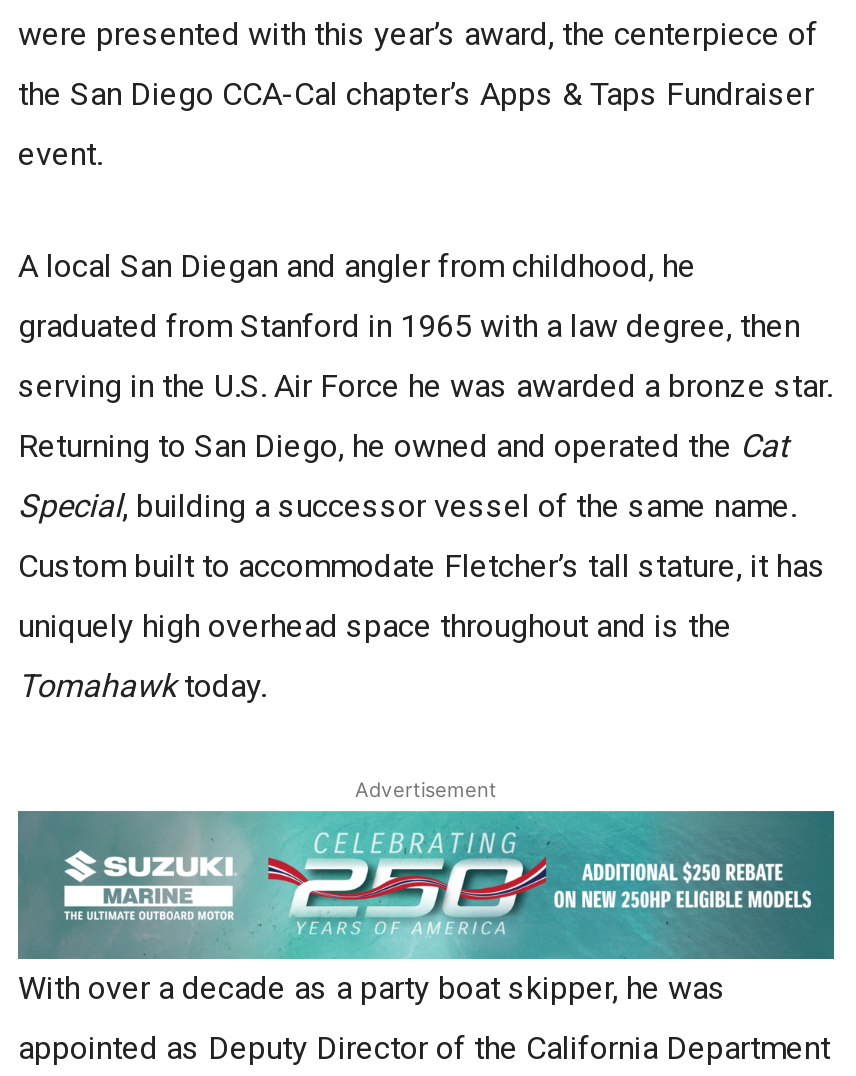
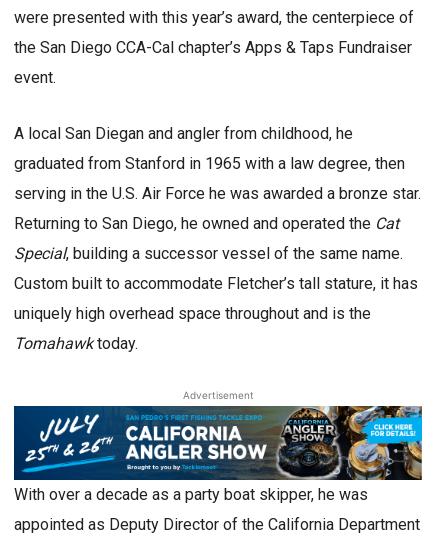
[16,809,836,961] [image] -> [13,405,423,481] [image]

